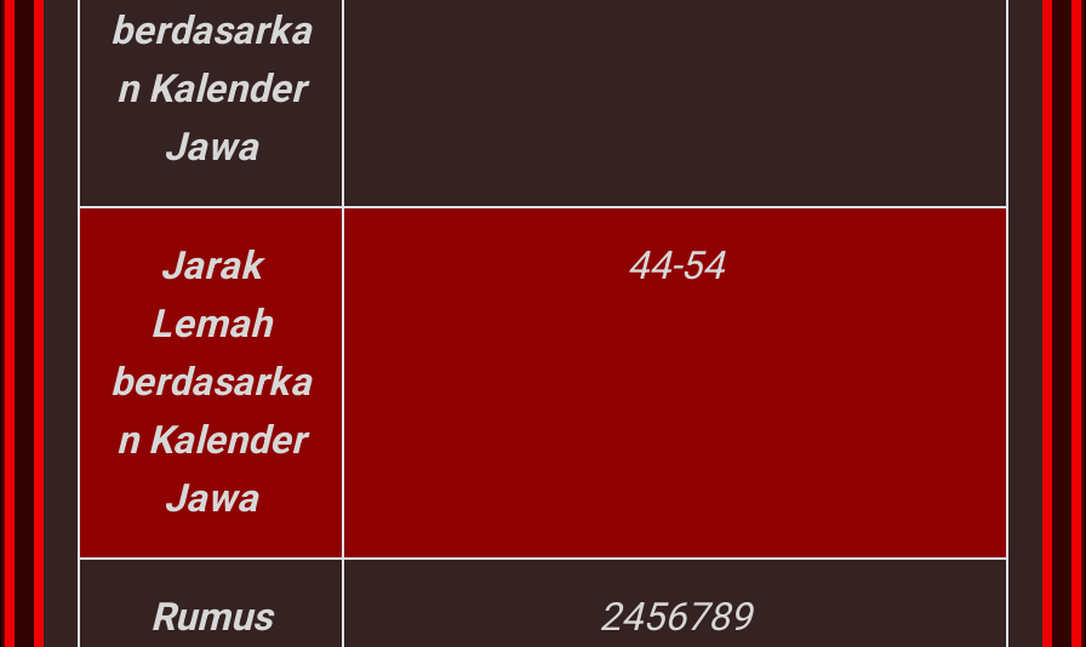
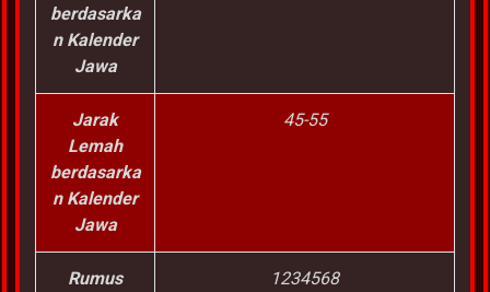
[627,242,724,288] 44-54 -> [283,109,326,130] 45-55
[599,594,751,640] 2456789 -> [270,268,339,289] 1234568

